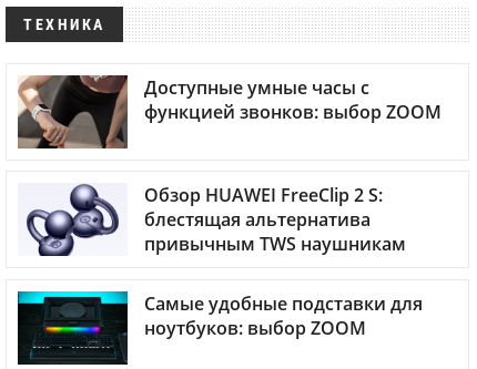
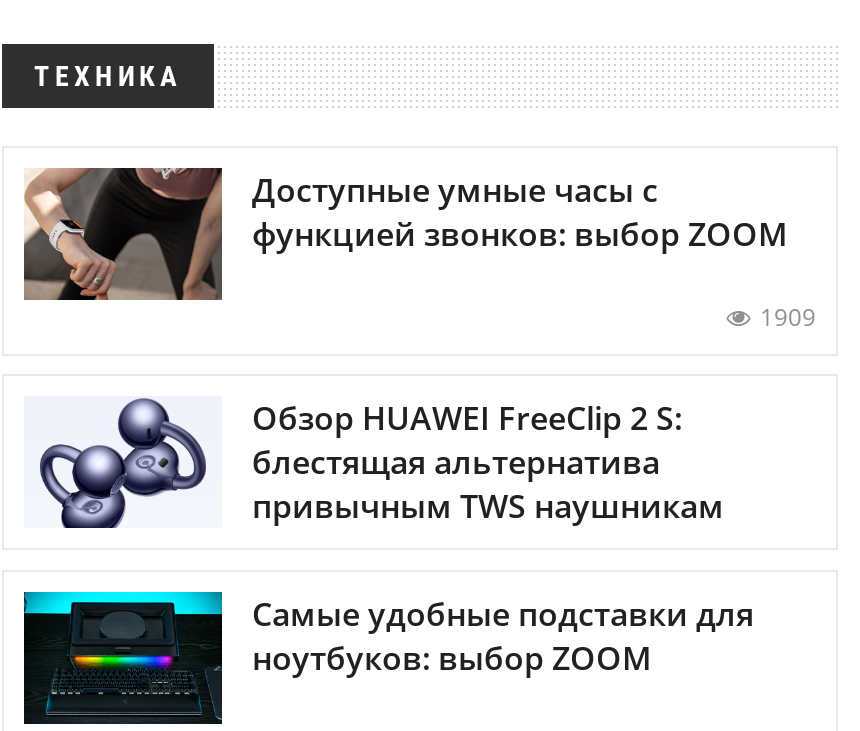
none -> [760,300,816,334] 1909

